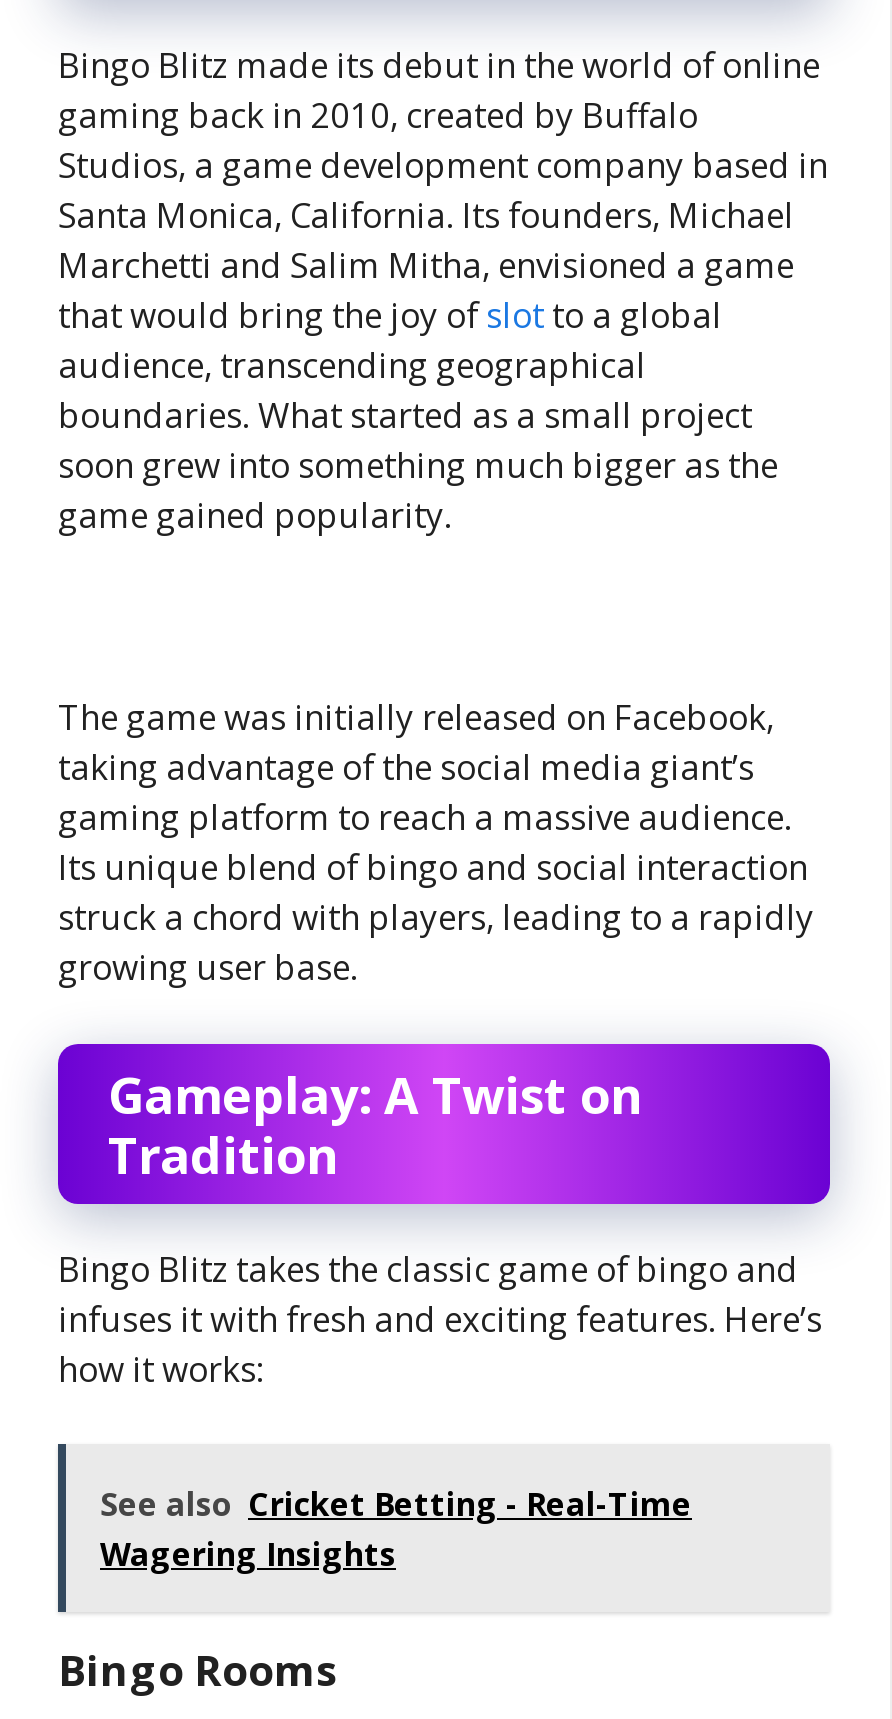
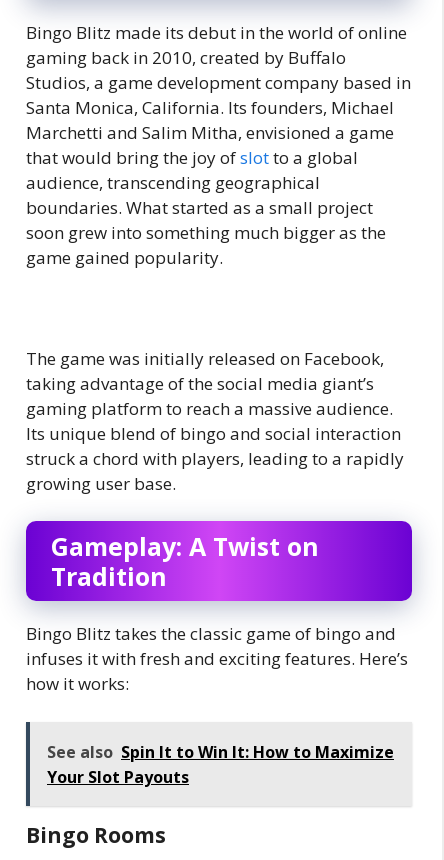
[100,1482,692,1576] See also Cricket Betting - Real-Time | Wagering Insights -> [47,741,394,788] See also Spin It to Win It: How to Maximize | Your Slot Payouts

